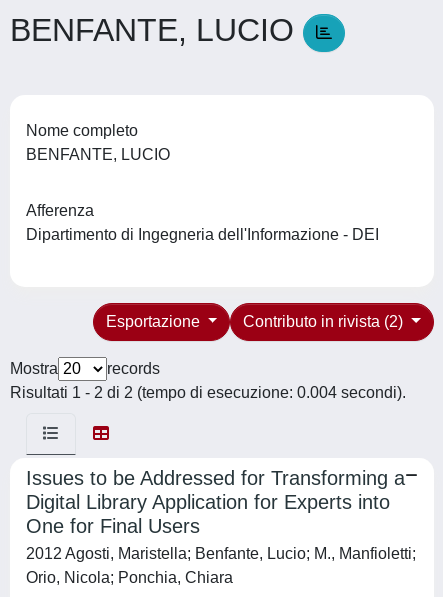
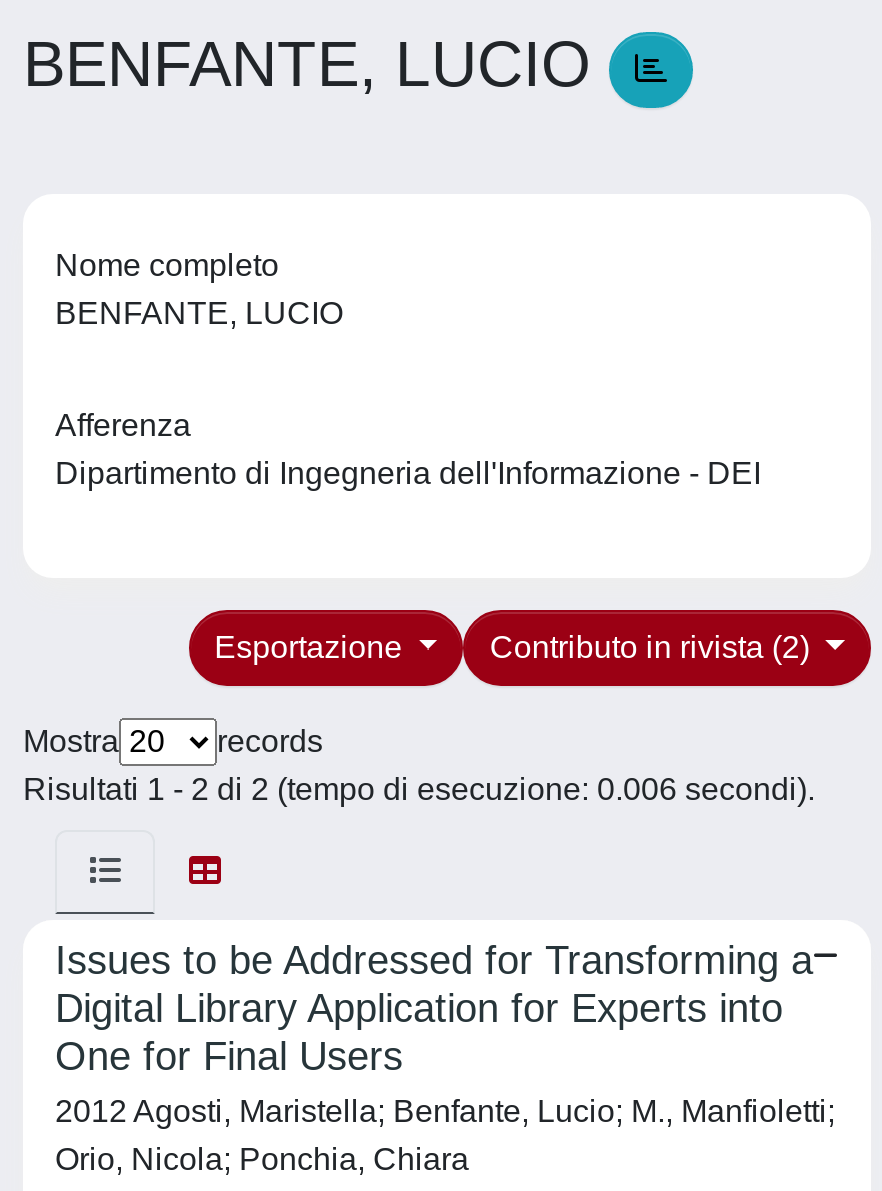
[10,384,406,401] Risultati 1 - 2 di 2 (tempo di esecuzione: 0.004 secondi). -> [23,772,815,806] Risultati 1 - 2 di 2 (tempo di esecuzione: 0.006 secondi).

